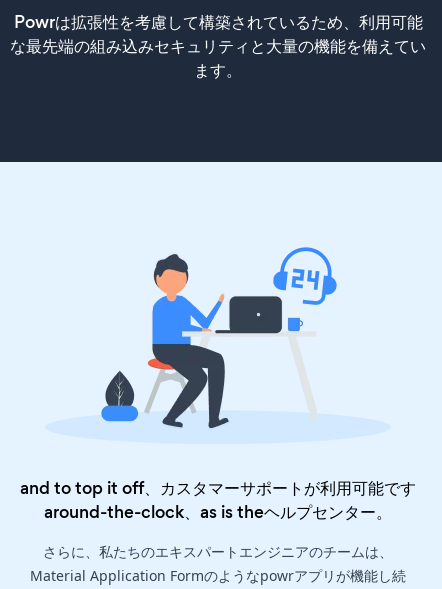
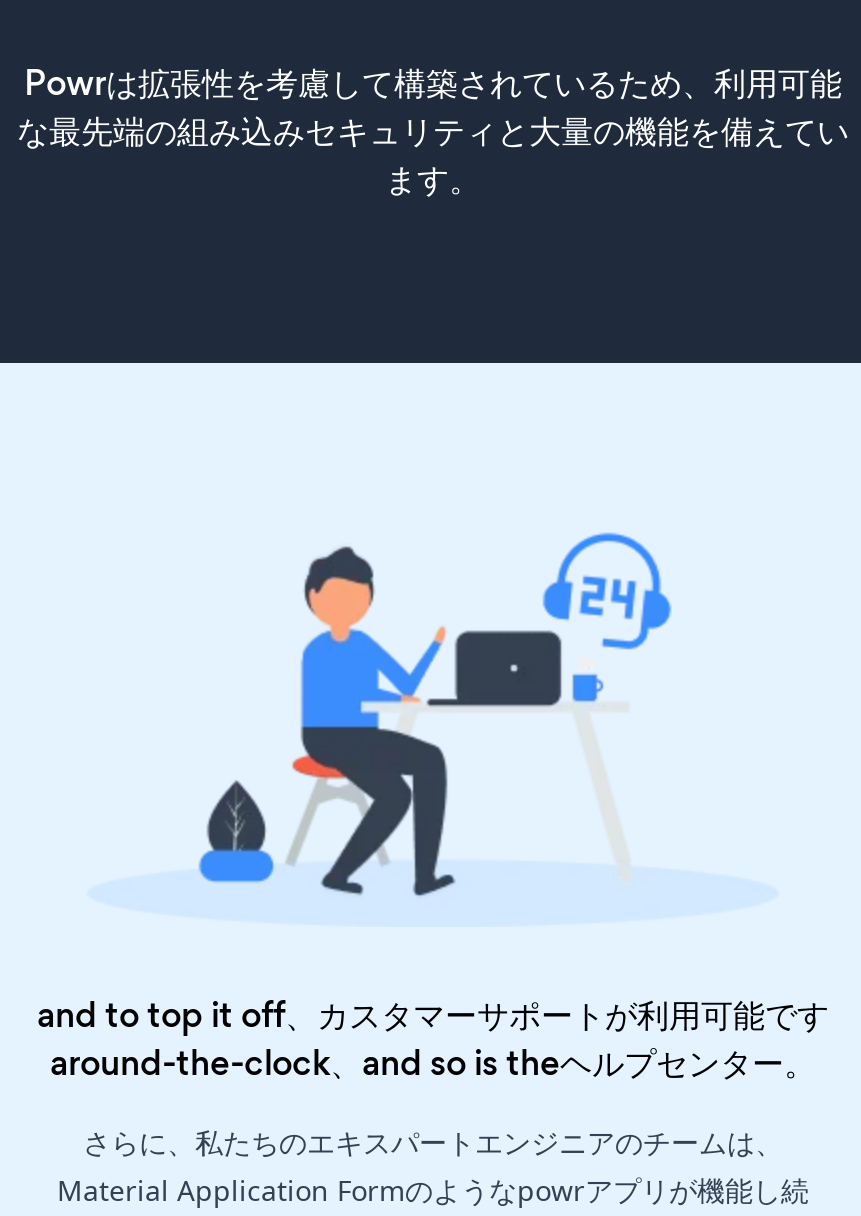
[44,500,392,524] around-the-clock、as is theヘルプセンター。 -> [50,1039,816,1087] around-the-clock、and so is theヘルプセンター。

